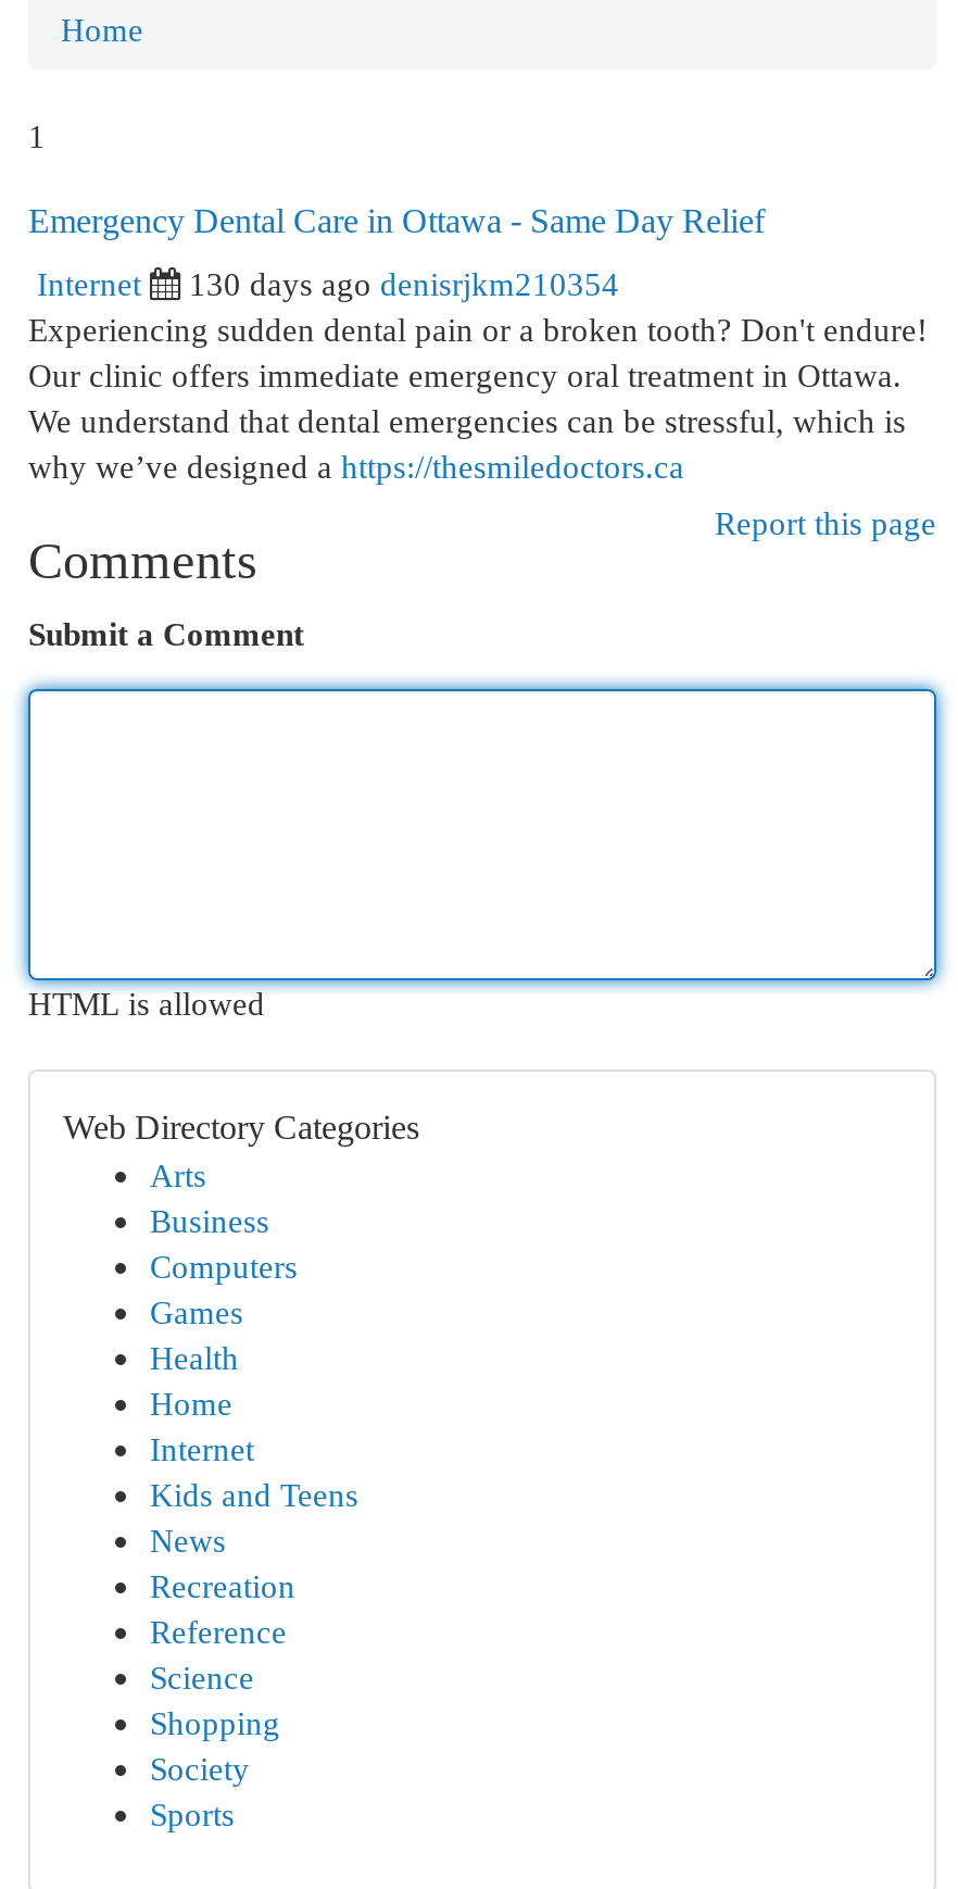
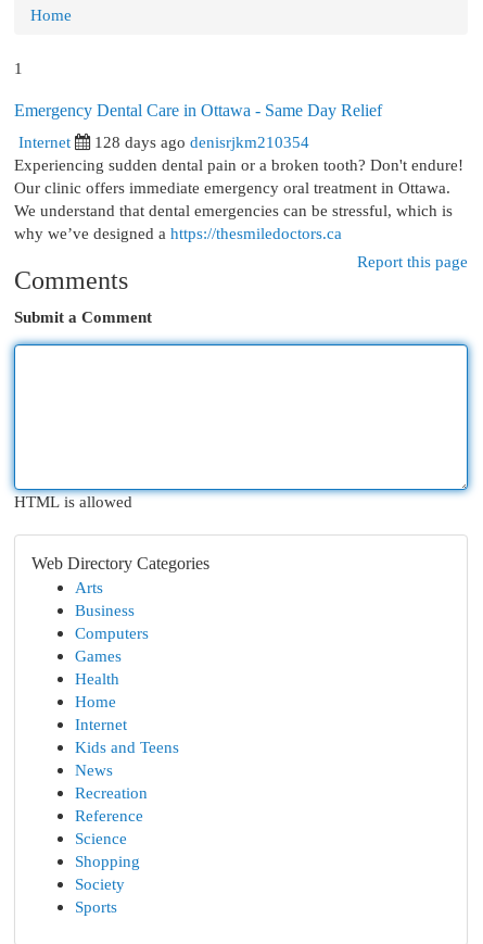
[189,265,619,302] 130 days ago denisrjkm210354 -> [94,133,309,151] 128 days ago denisrjkm210354

